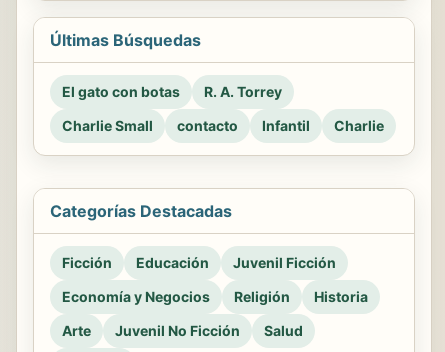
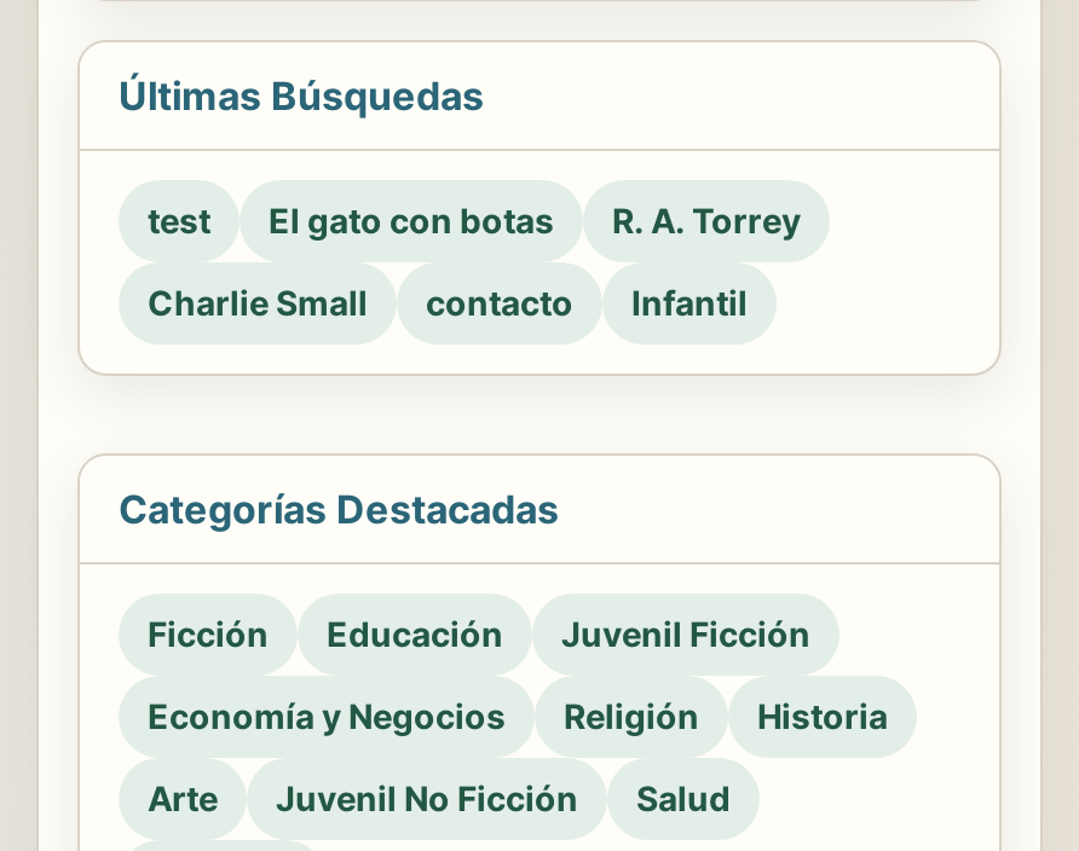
none -> [148,200,210,242] test
[334,117,384,134] Charlie -> none

